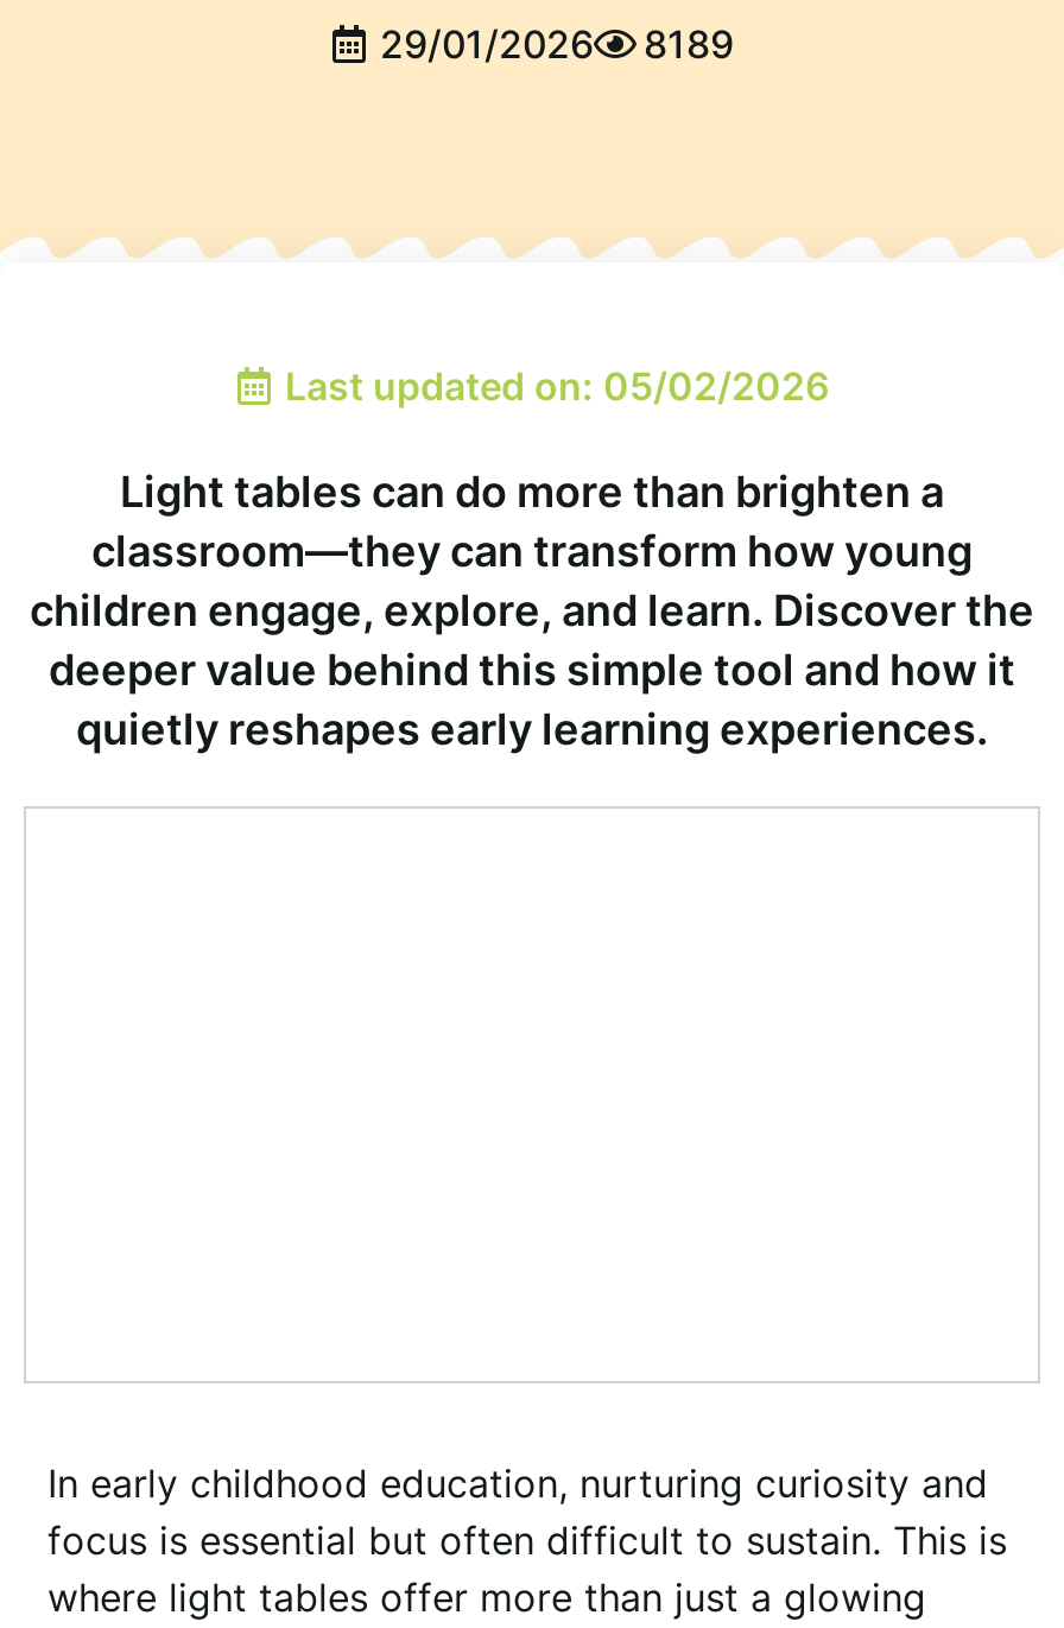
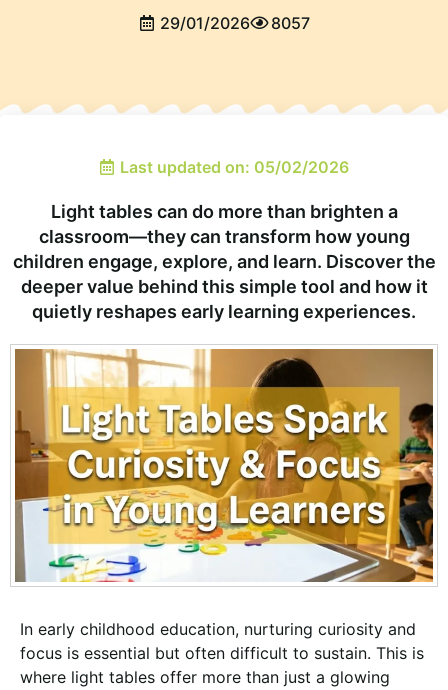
[380,19,734,66] 29/01/2026 8189 -> [159,12,309,32] 29/01/2026 8057
none -> [14,348,434,583] [image]

